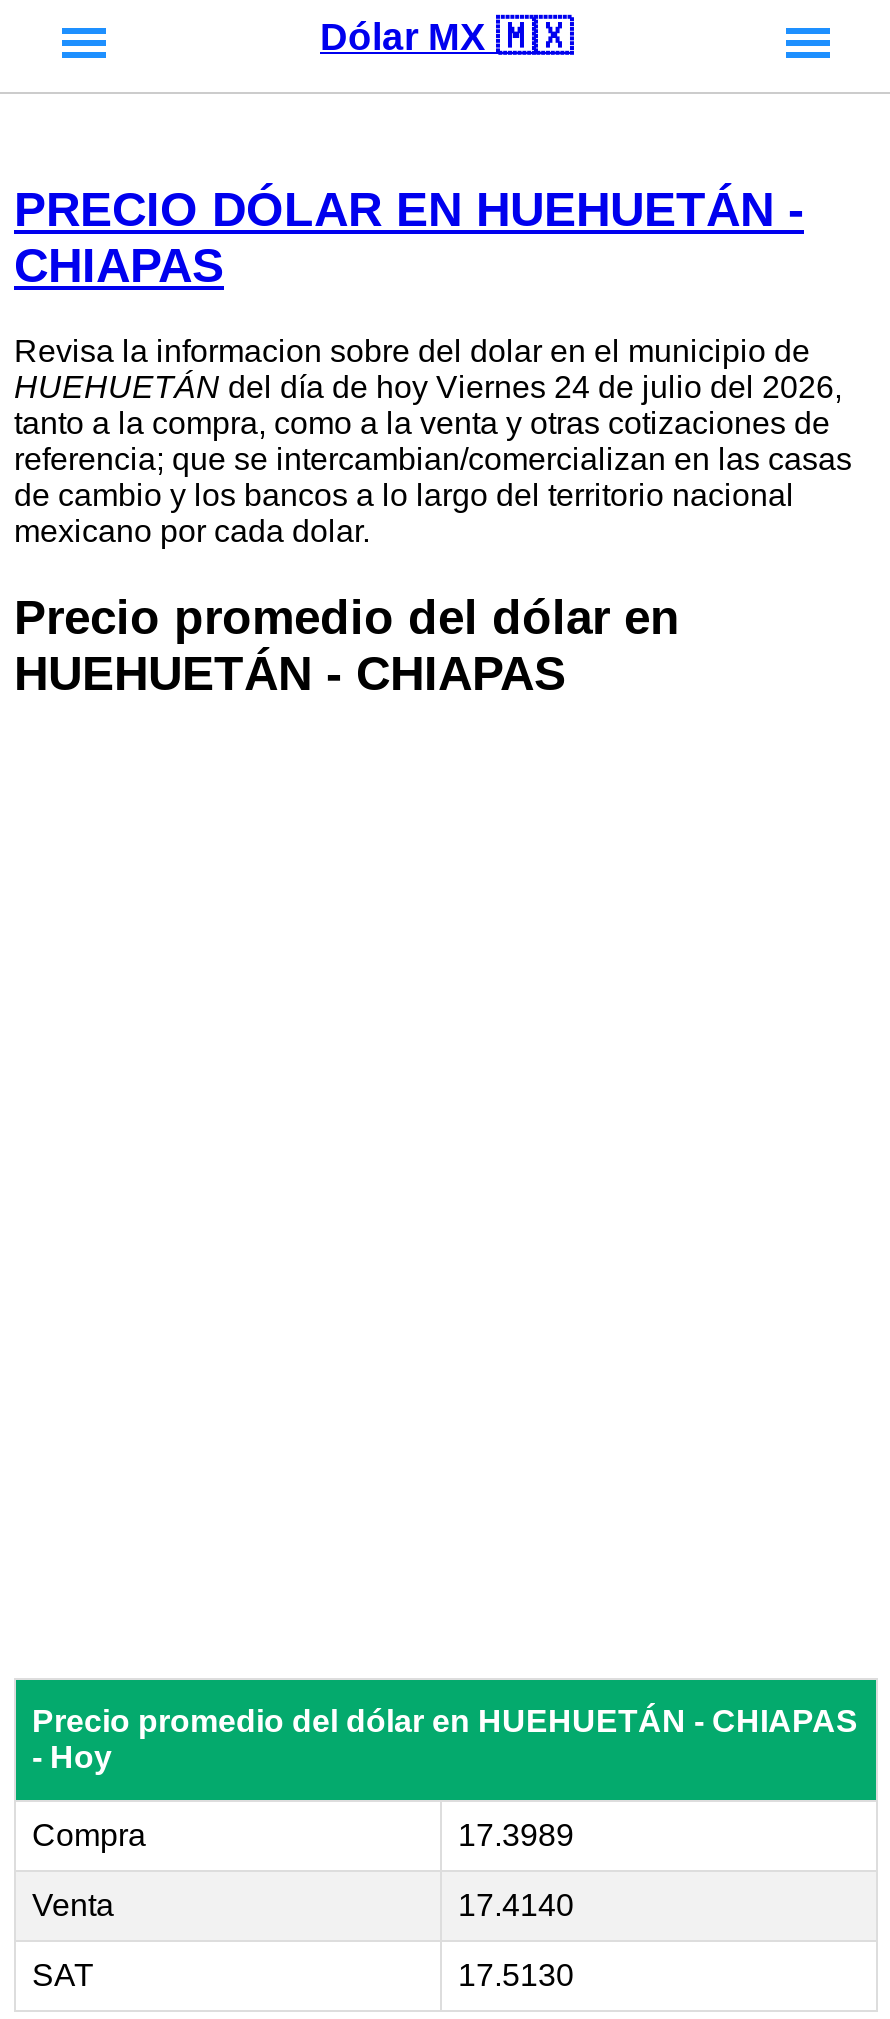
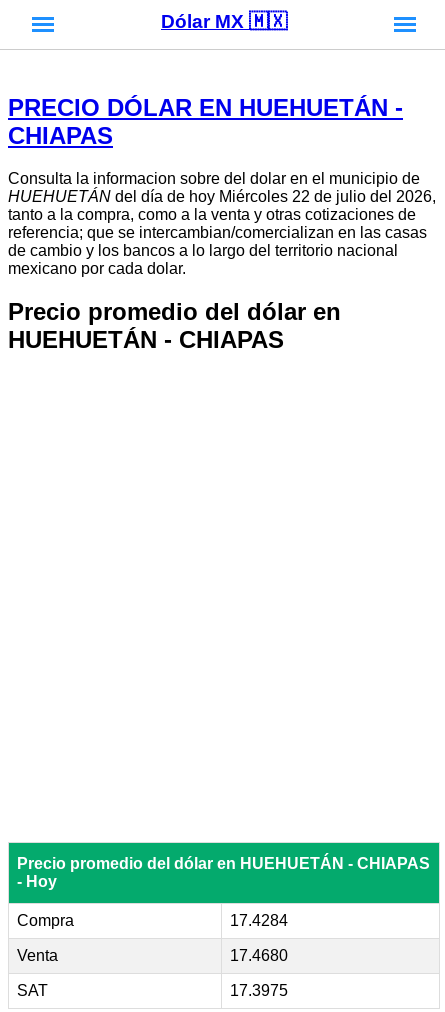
[14,334,810,368] Revisa la informacion sobre del dolar en el municipio de -> [8,170,420,187] Consulta la informacion sobre del dolar en el municipio de
[14,370,842,404] HUEHUETÁN del día de hoy Viernes 24 de julio del 2026, -> [8,188,436,205] HUEHUETÁN del día de hoy Miércoles 22 de julio del 2026,
[458,1817,574,1851] 17.3989 -> [230,912,288,929] 17.4284
[458,1887,574,1921] 17.4140 -> [230,947,288,964] 17.4680
[458,1957,574,1991] 17.5130 -> [230,982,288,999] 17.3975

